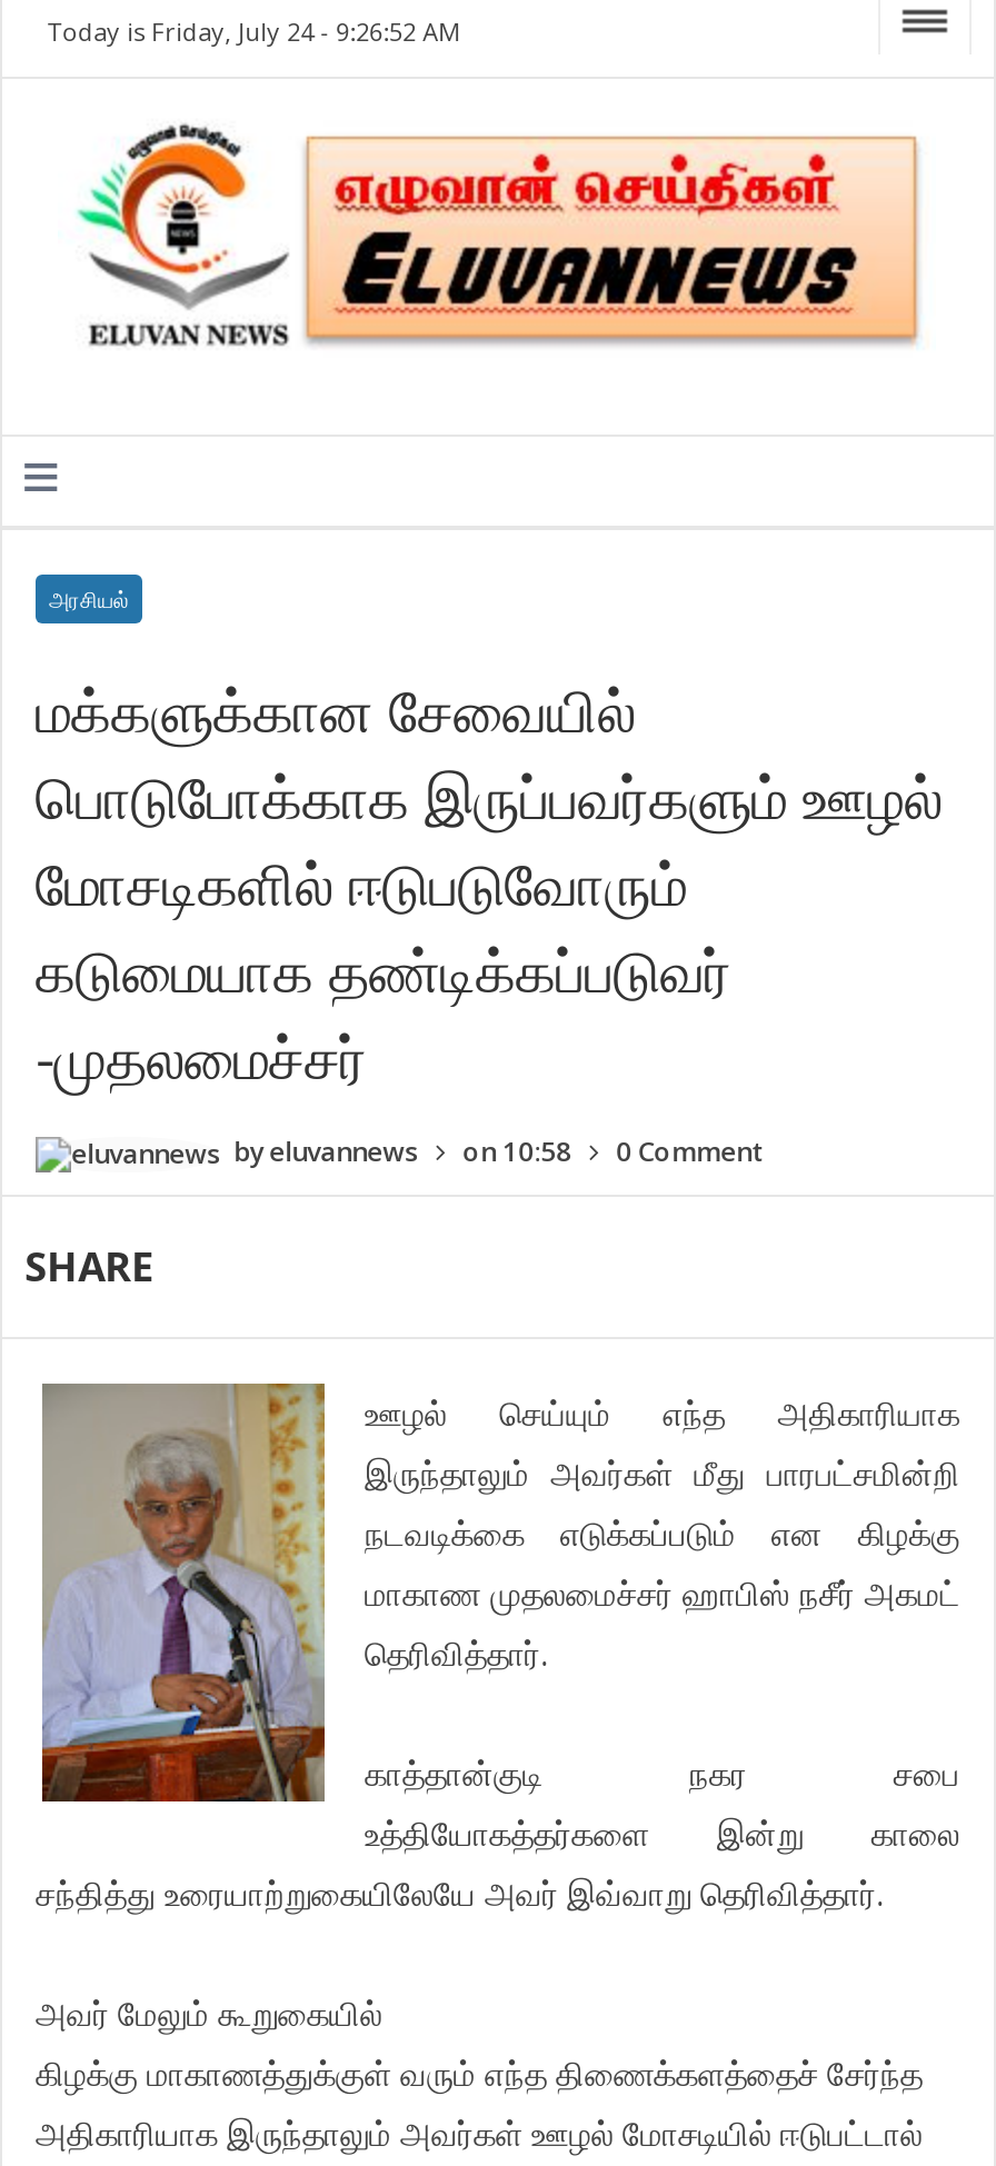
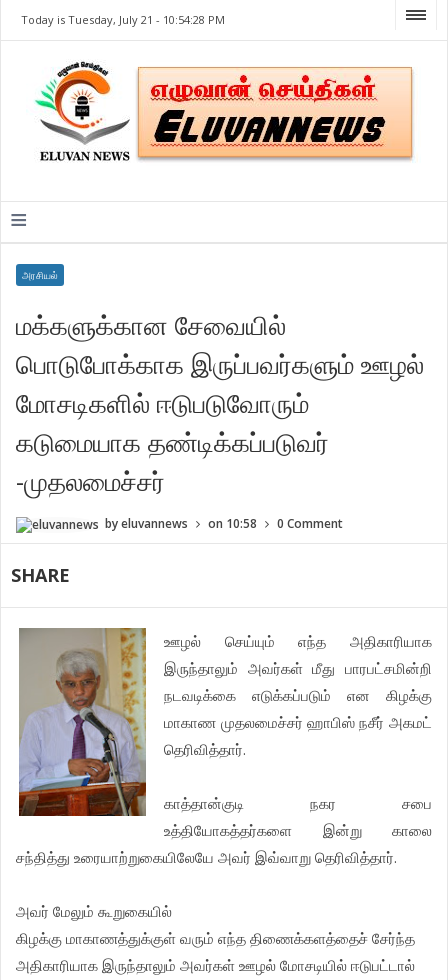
[47,14,460,48] Today is Friday, July 24 - 9:26:52 AM -> [21,12,225,27] Today is Tuesday, July 21 - 10:54:28 PM

